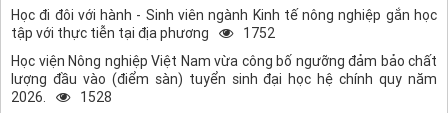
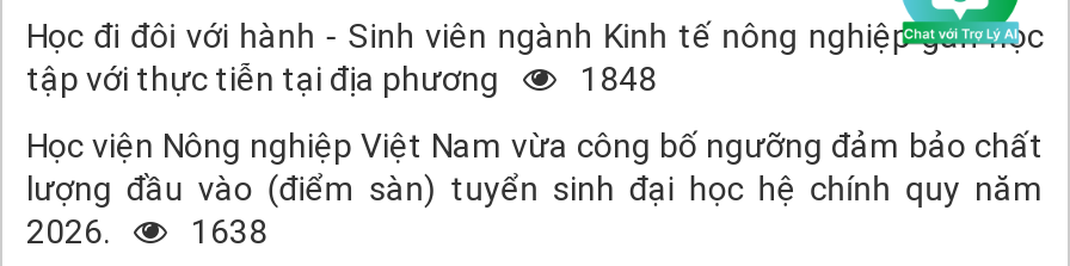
[11,24,275,42] tập với thực tiễn tại địa phương 1752 -> [26,58,657,101] tập với thực tiễn tại địa phương 1848
[11,88,112,106] 2026. 1528 -> [26,211,267,254] 2026. 1638

